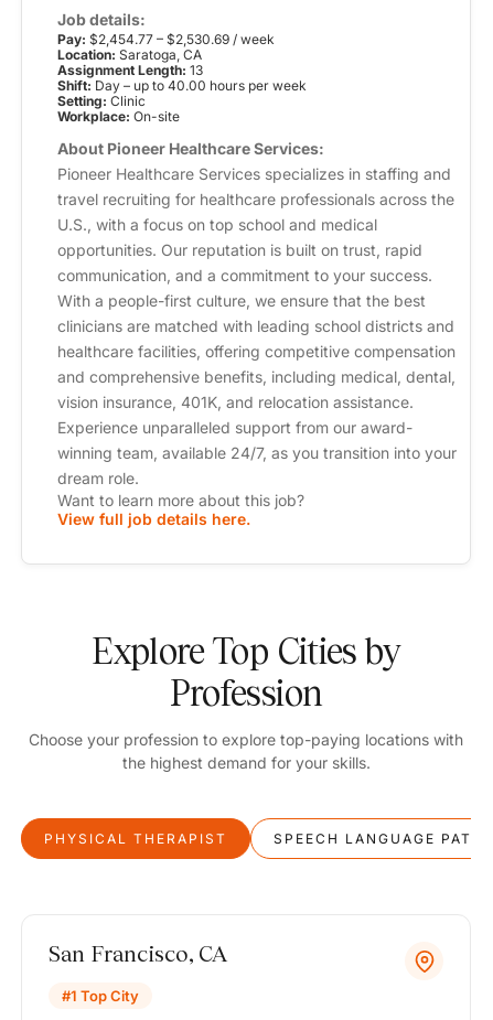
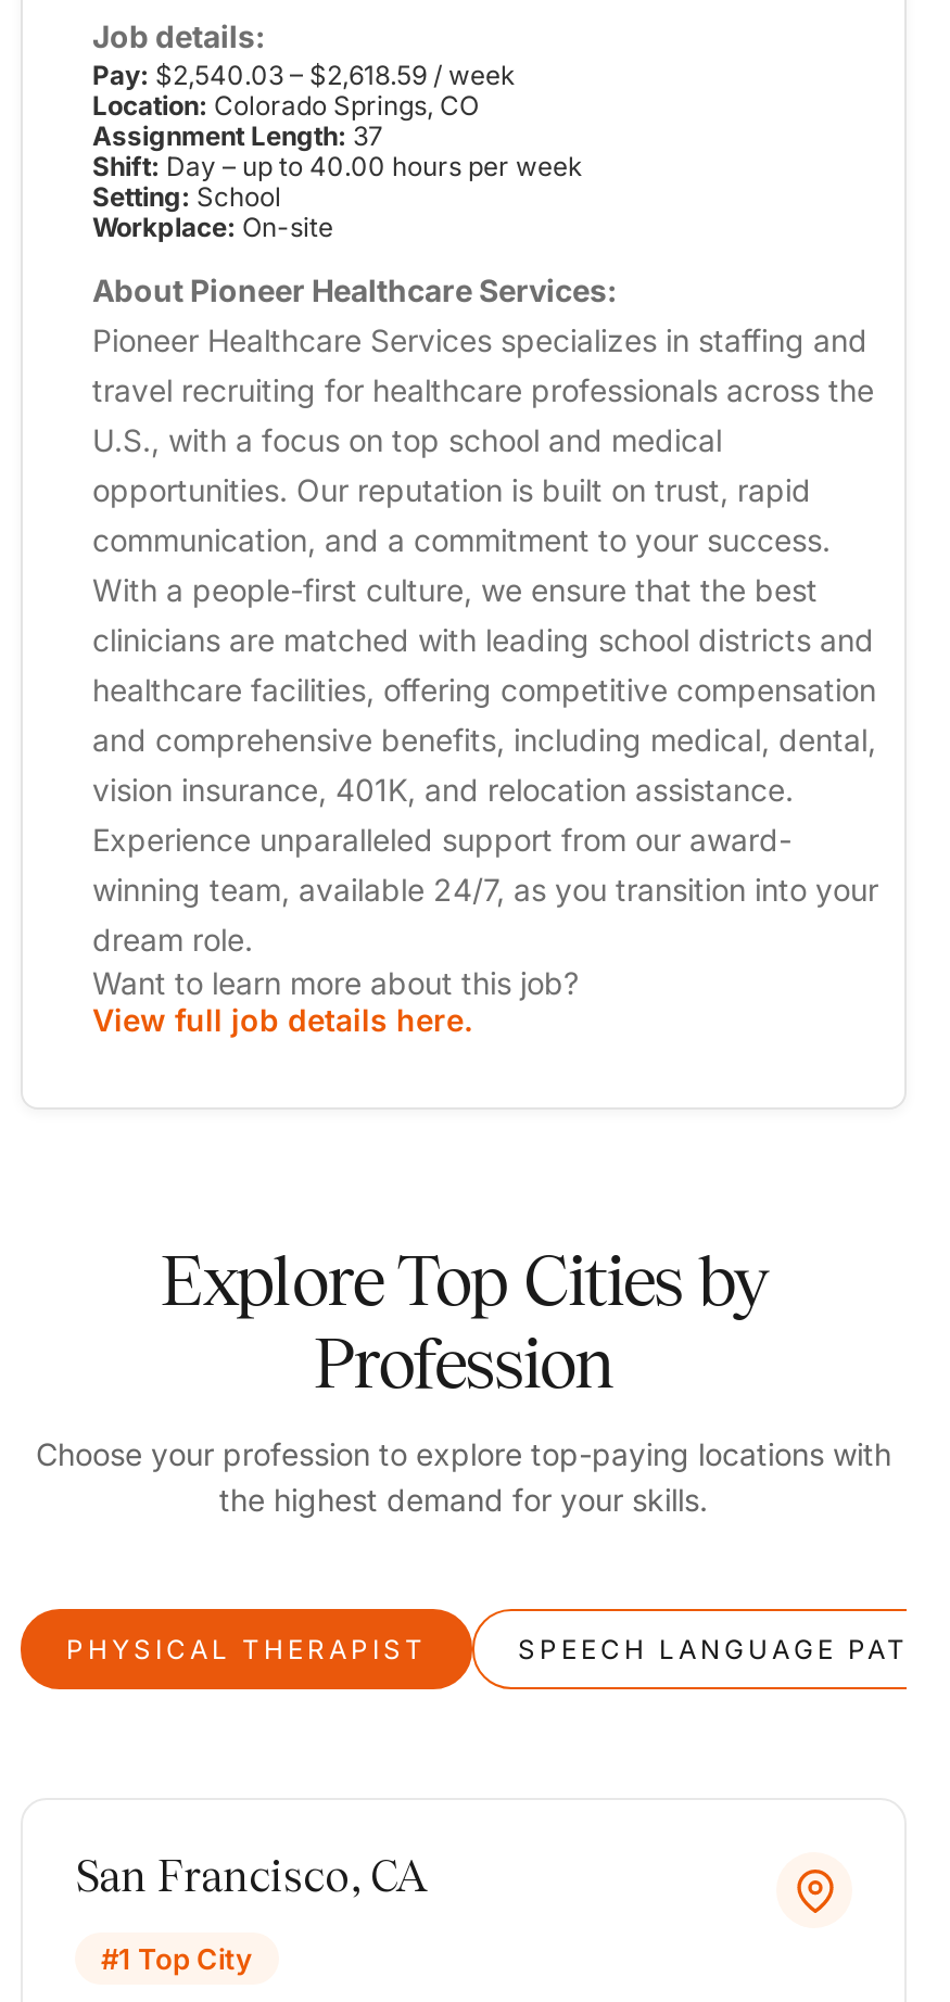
[57,31,275,78] Pay: $2,454.77 – $2,530.69 / week | Location: Saratoga, CA | Assignment Length: 13 -> [92,59,516,152] Pay: $2,540.03 – $2,618.59 / week | Location: Colorado Springs, CO | Assignment Length: 37
[57,93,146,109] Setting: Clinic -> [92,180,281,213] Setting: School

